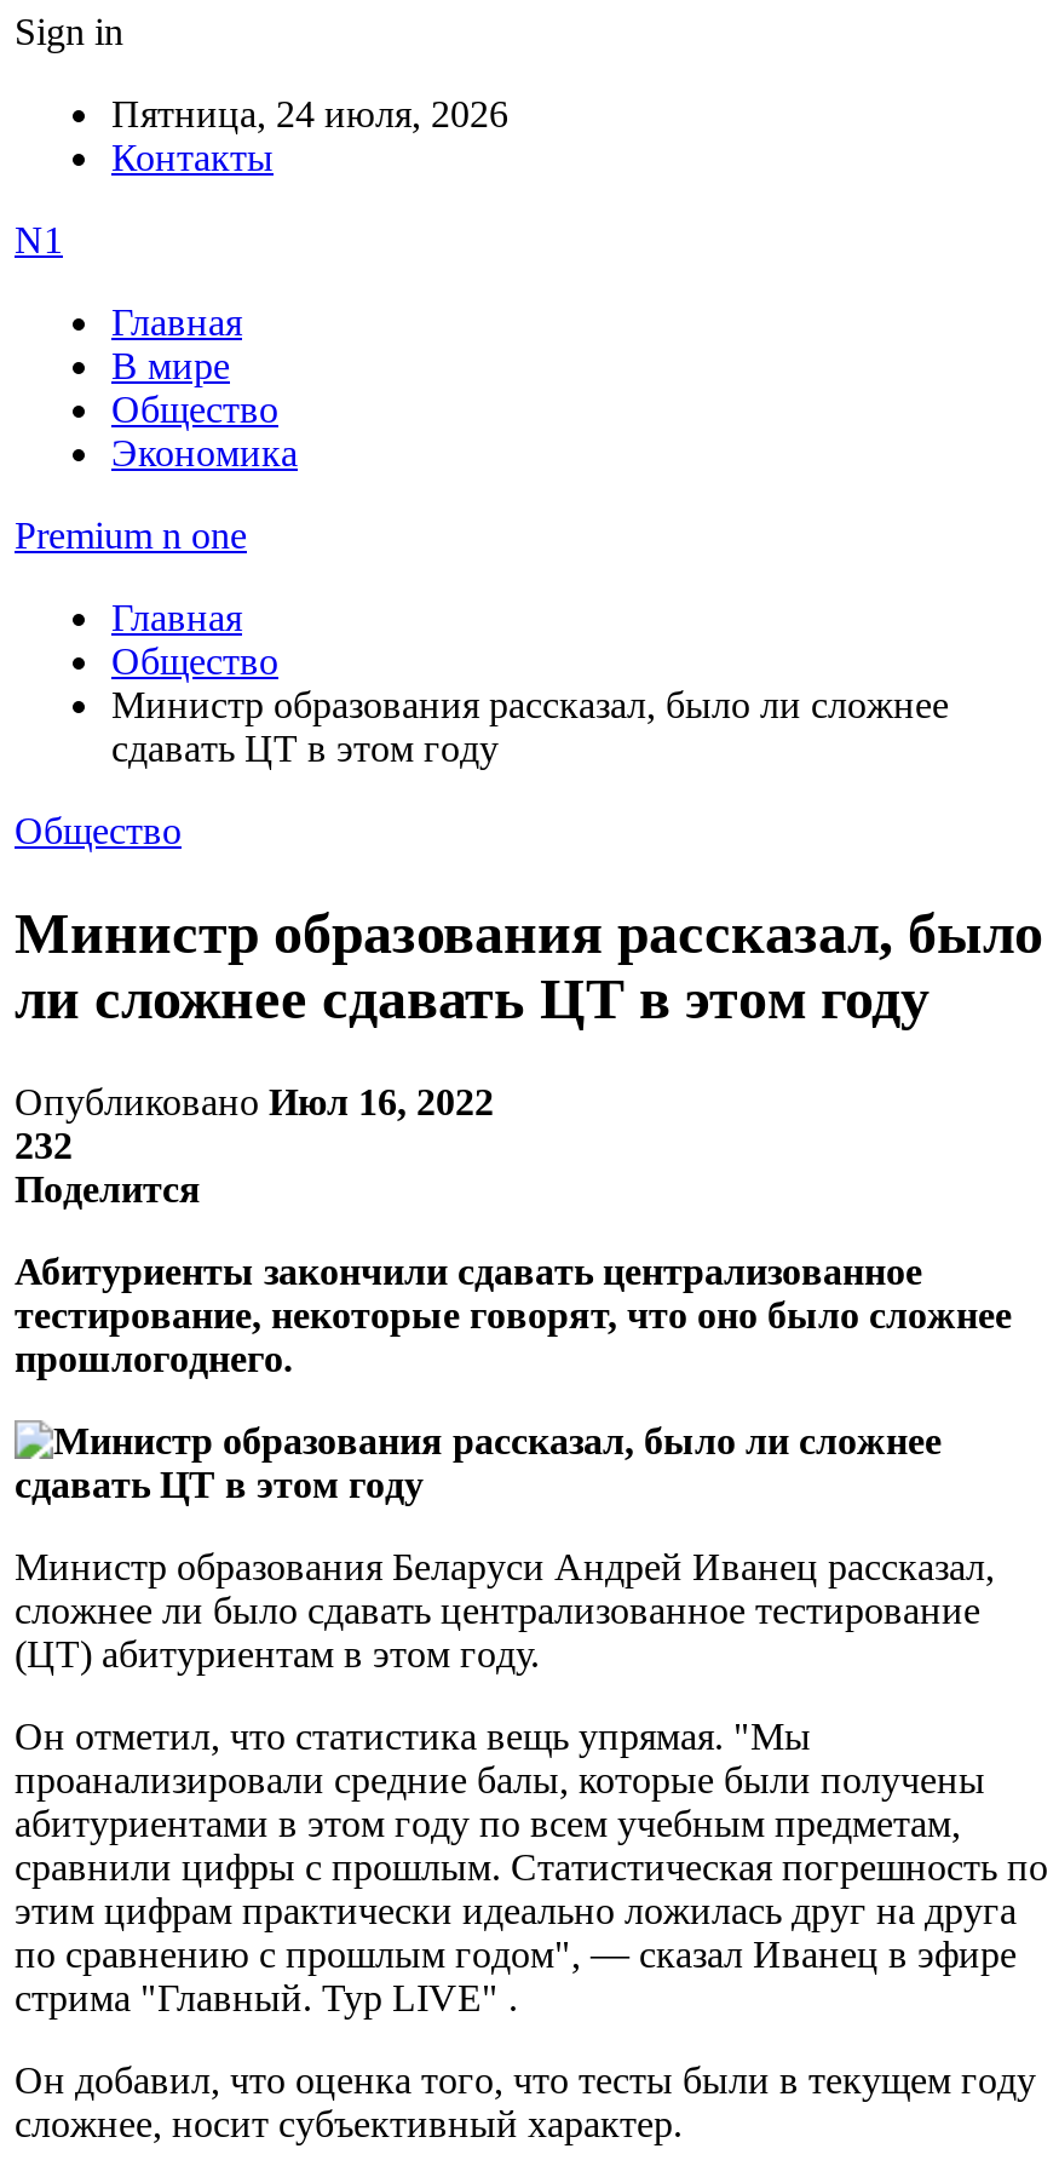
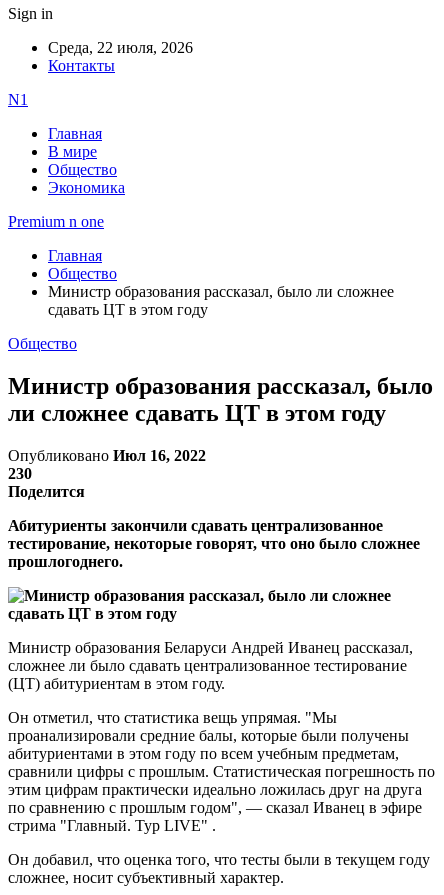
[111,93,508,134] Пятница, 24 июля, 2026 -> [48,39,193,56] Среда, 22 июля, 2026
[15,1124,73,1165] 232 -> [8,465,32,482] 230

